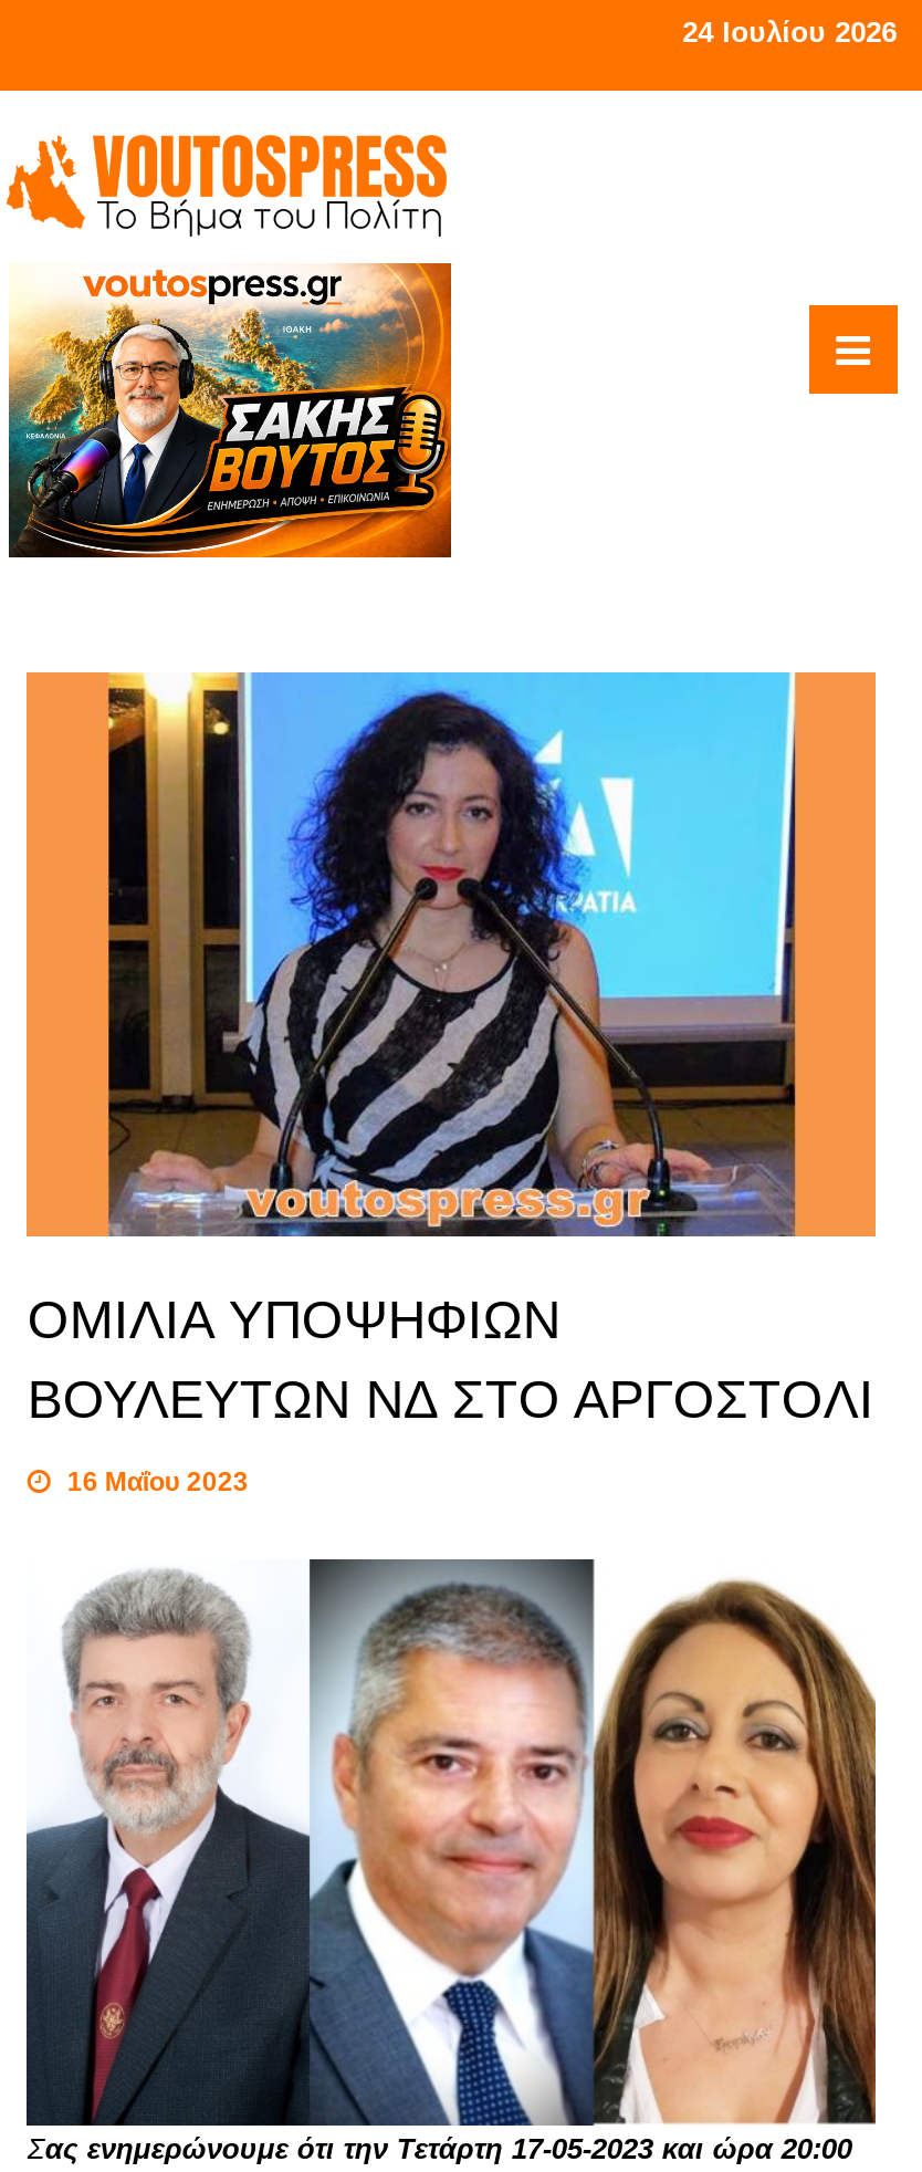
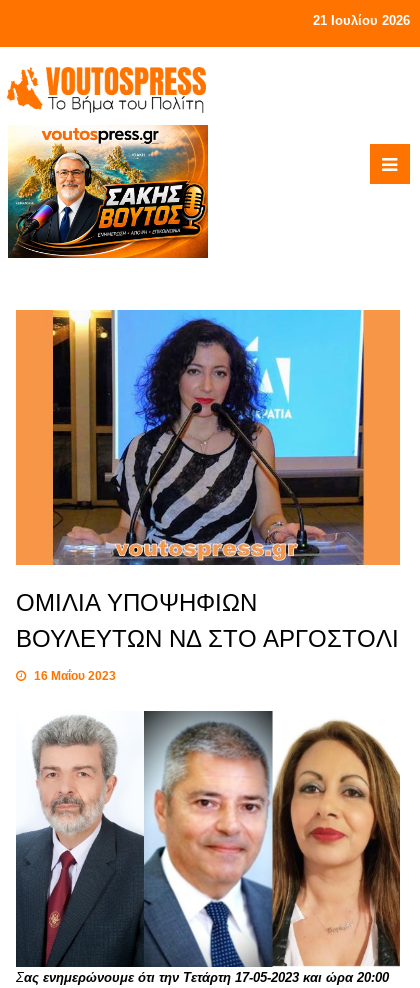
[682,15,897,49] 24 Ιουλίου 2026 -> [313,13,410,28] 21 Ιουλίου 2026

